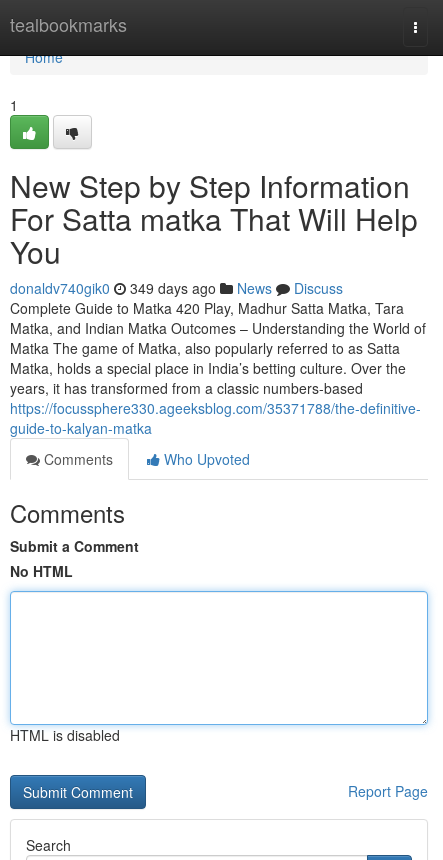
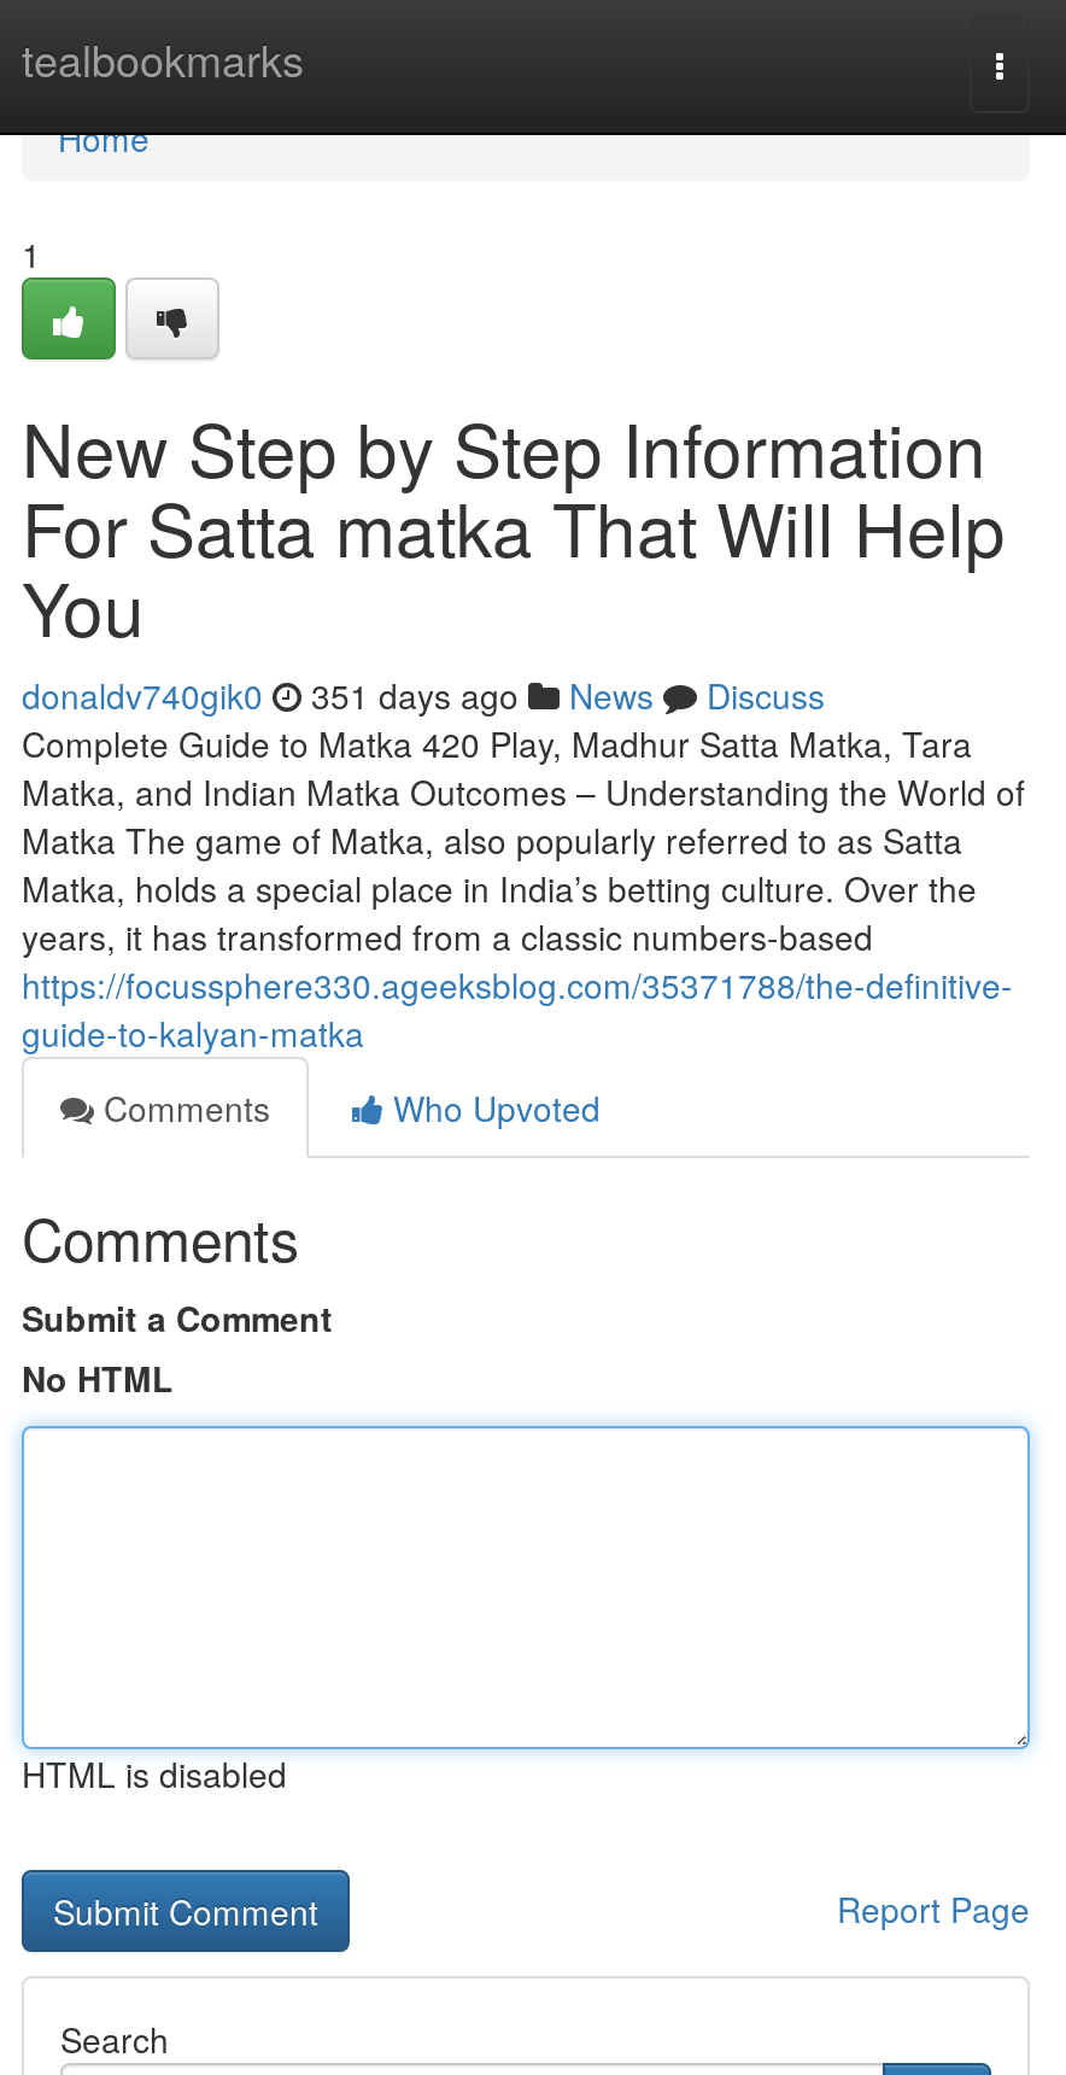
[10,278,343,298] donaldv740gik0 349 days ago News Discuss -> [22,671,825,719] donaldv740gik0 351 days ago News Discuss

